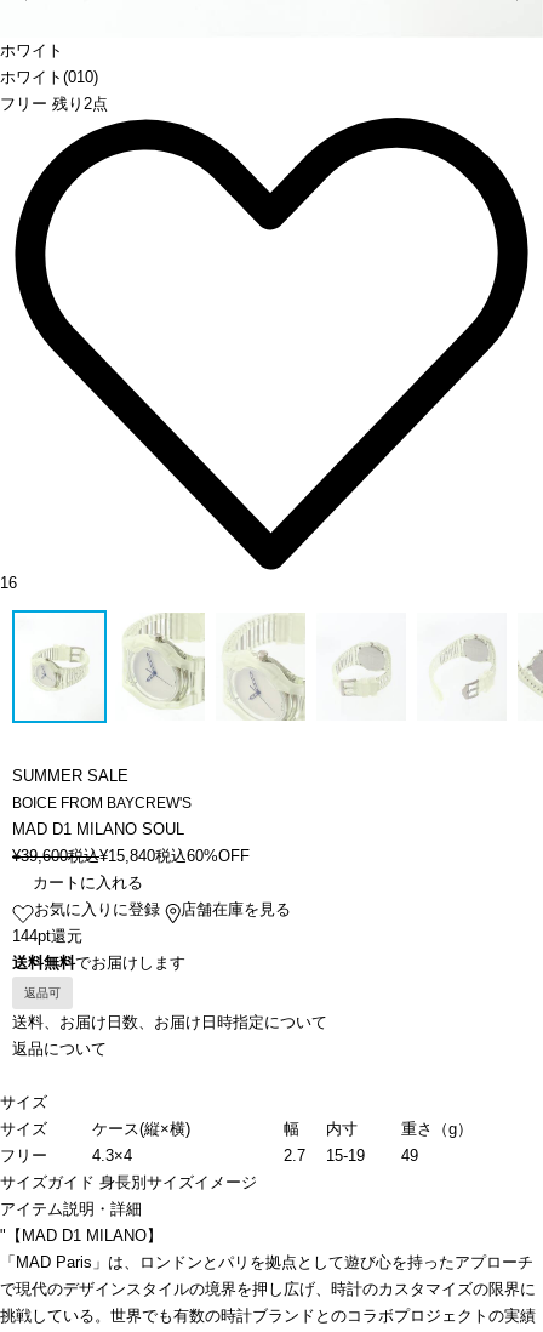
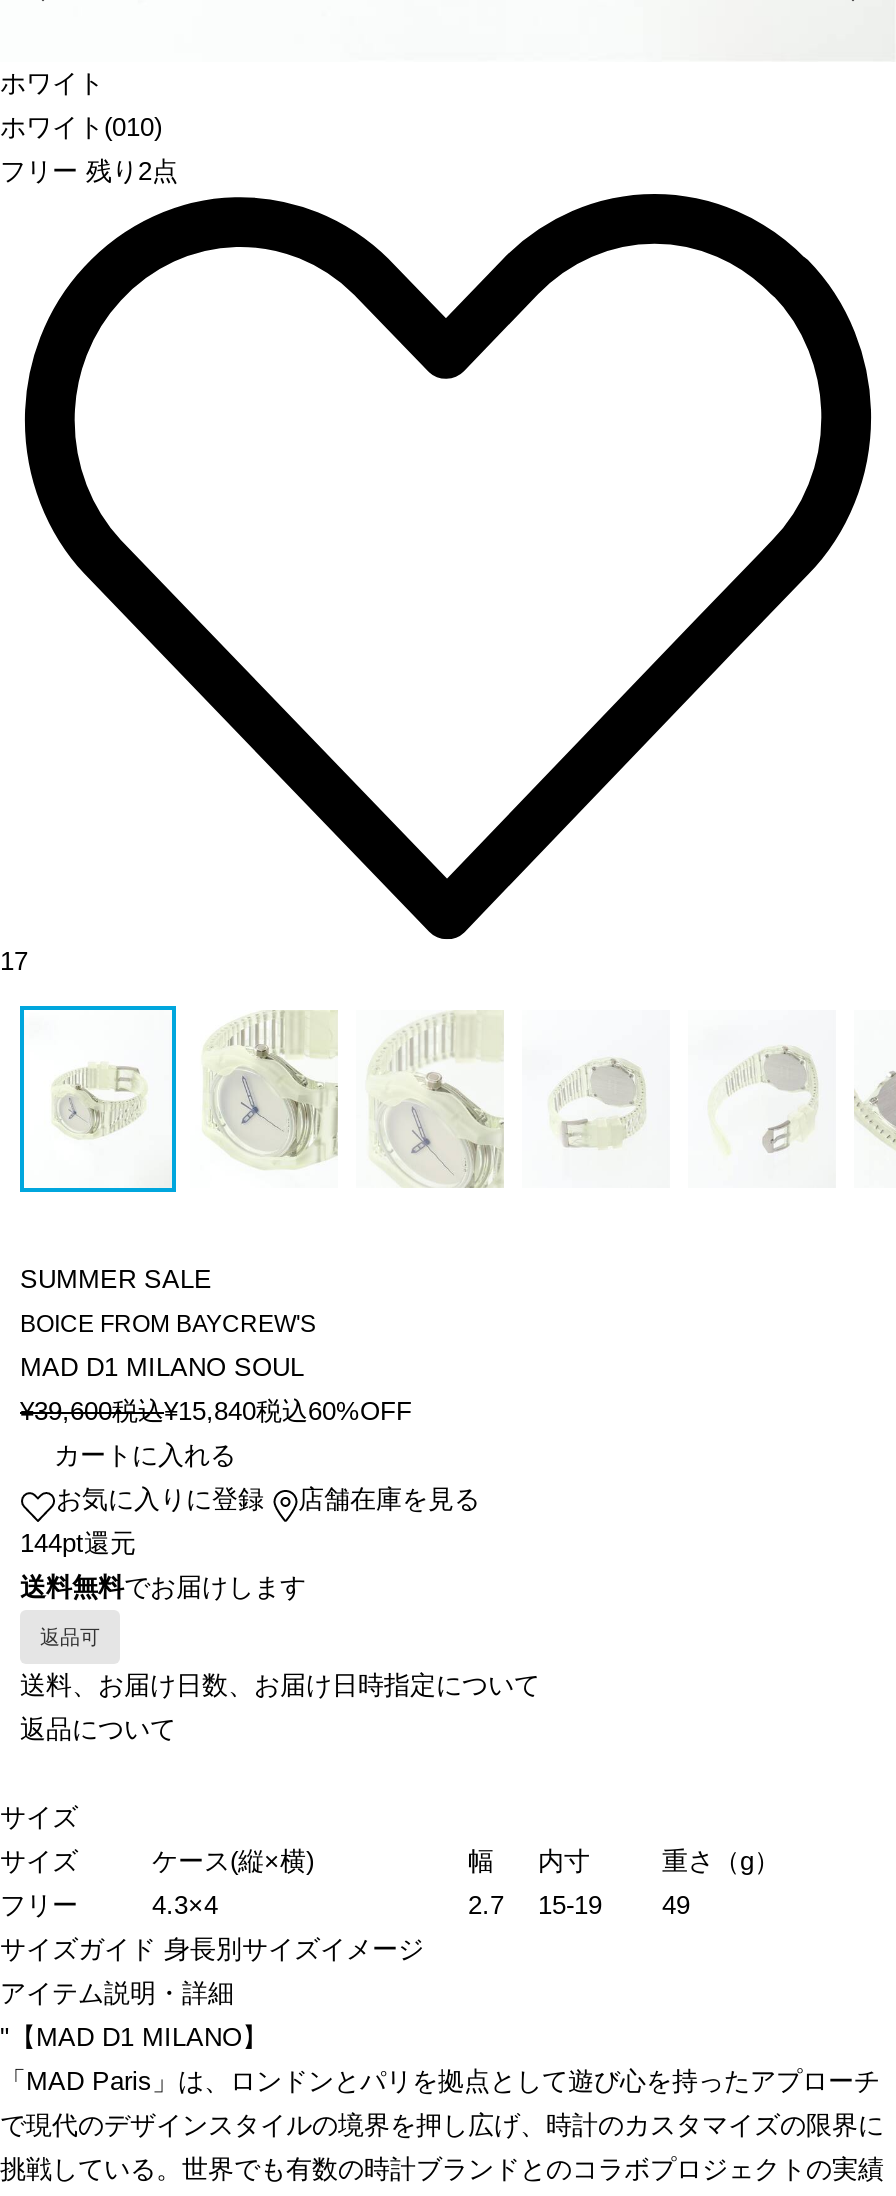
[0,574,17,592] 16 -> [0,947,28,977] 17

